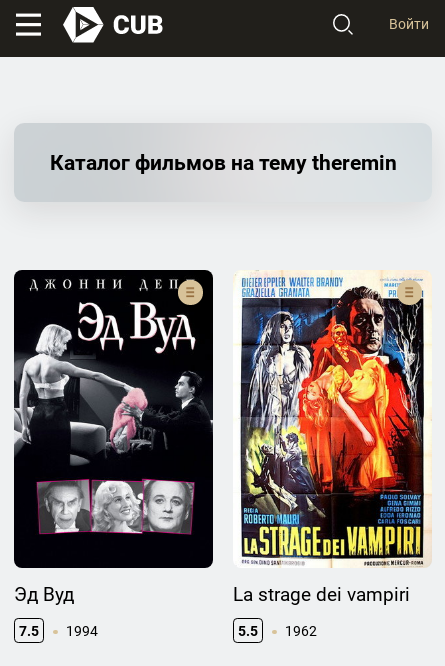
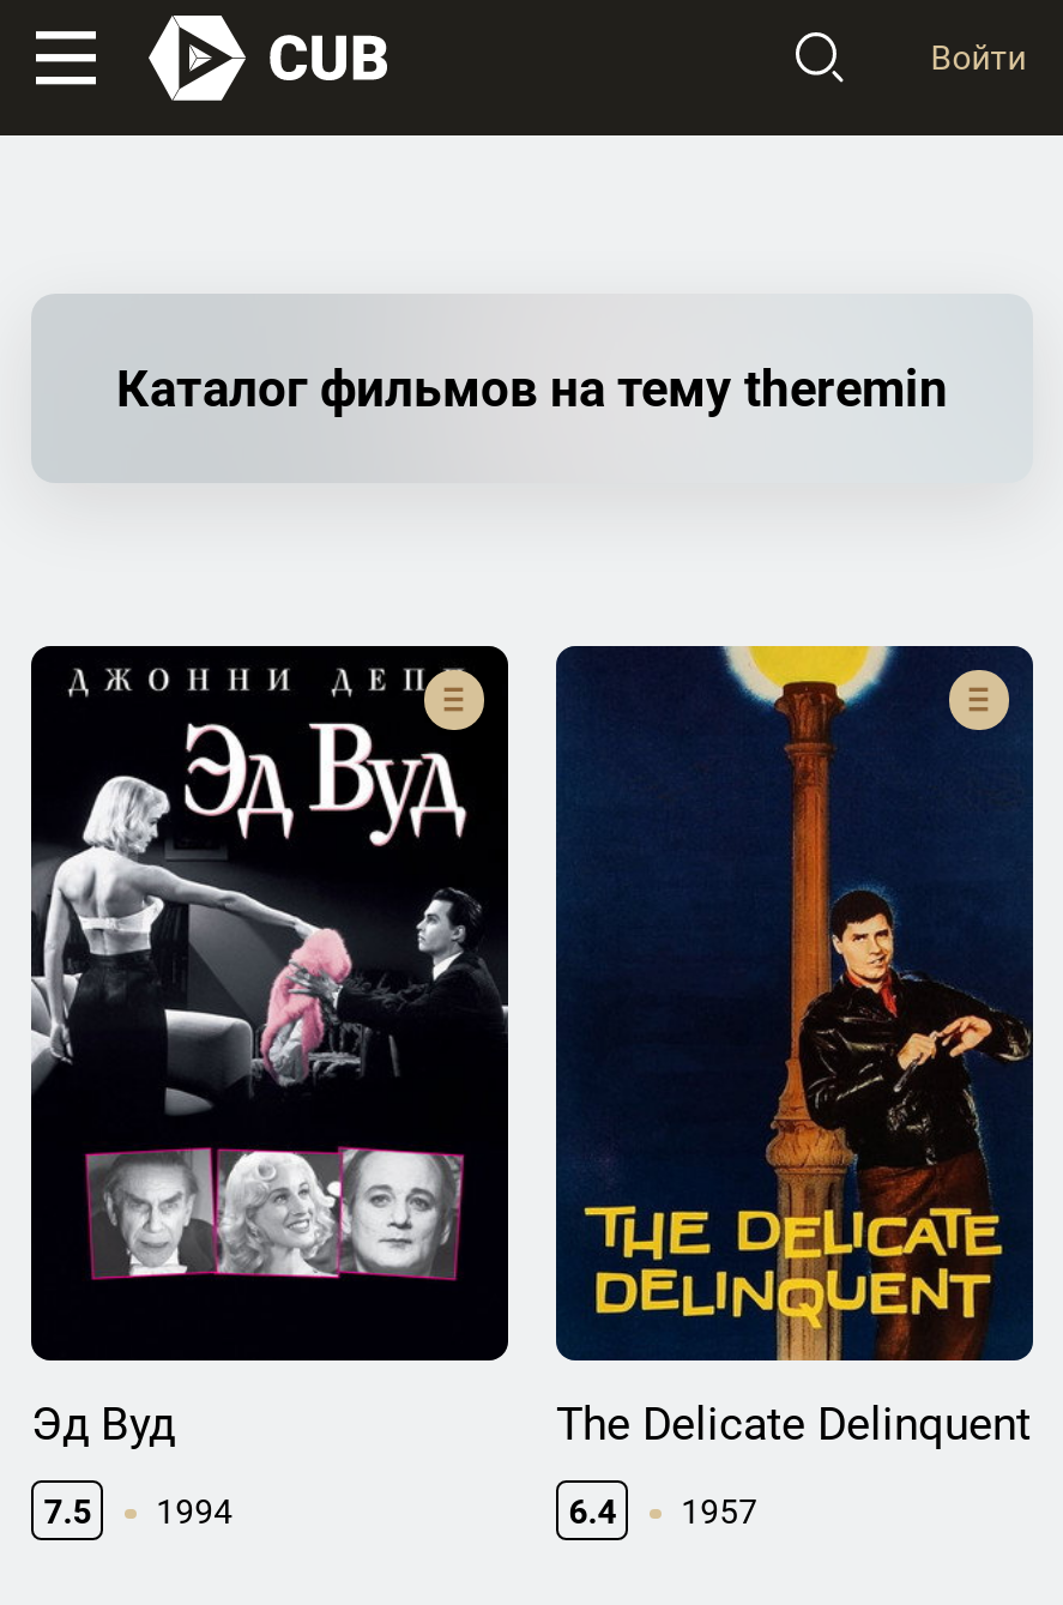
[233,270,432,606] [image] | La strage dei vampiri -> [554,644,1035,1451] [image] | The Delicate Delinquent
[238,623,317,639] 5.5 | 1962 -> [569,1492,758,1530] 6.4 | 1957

